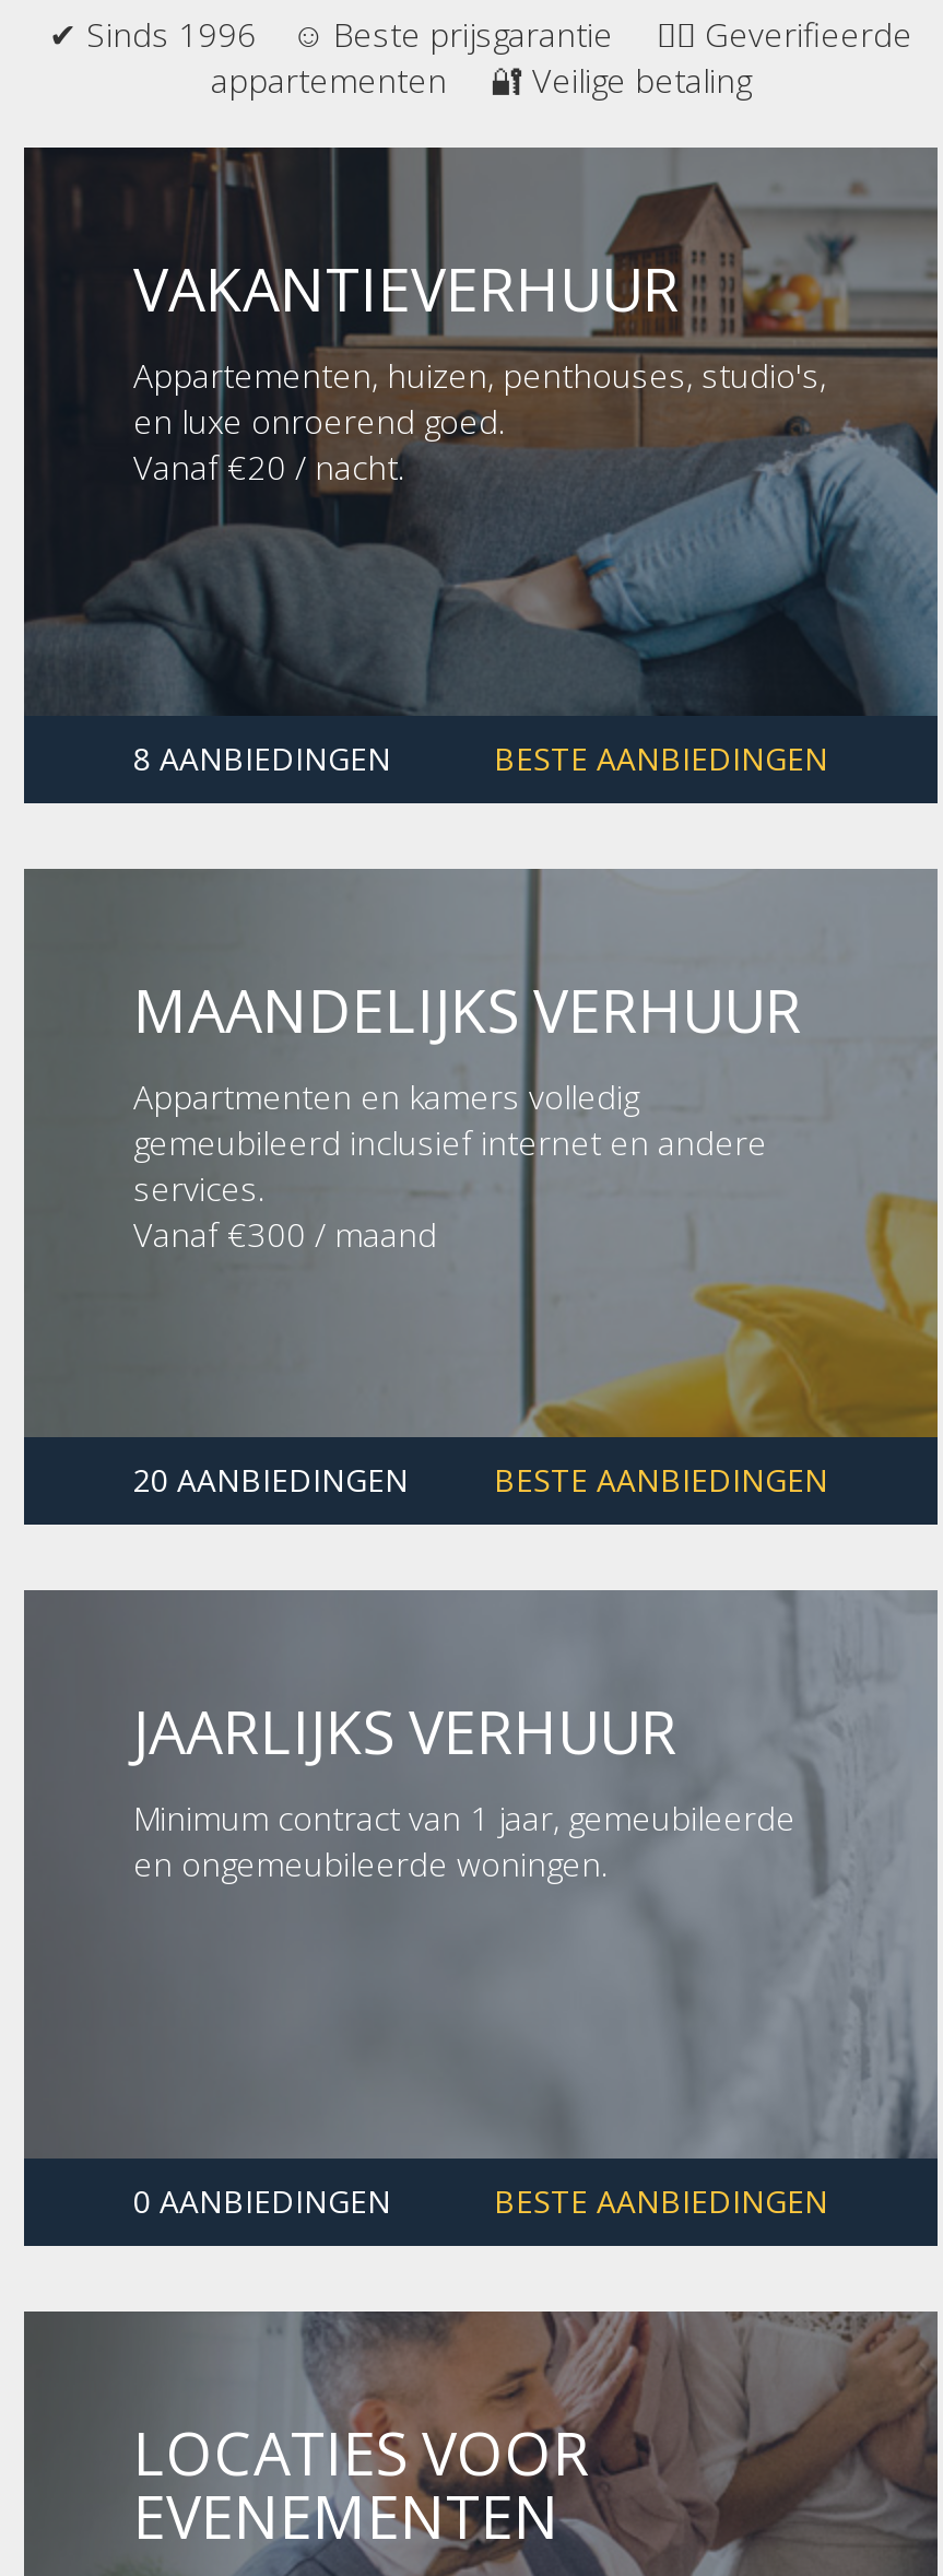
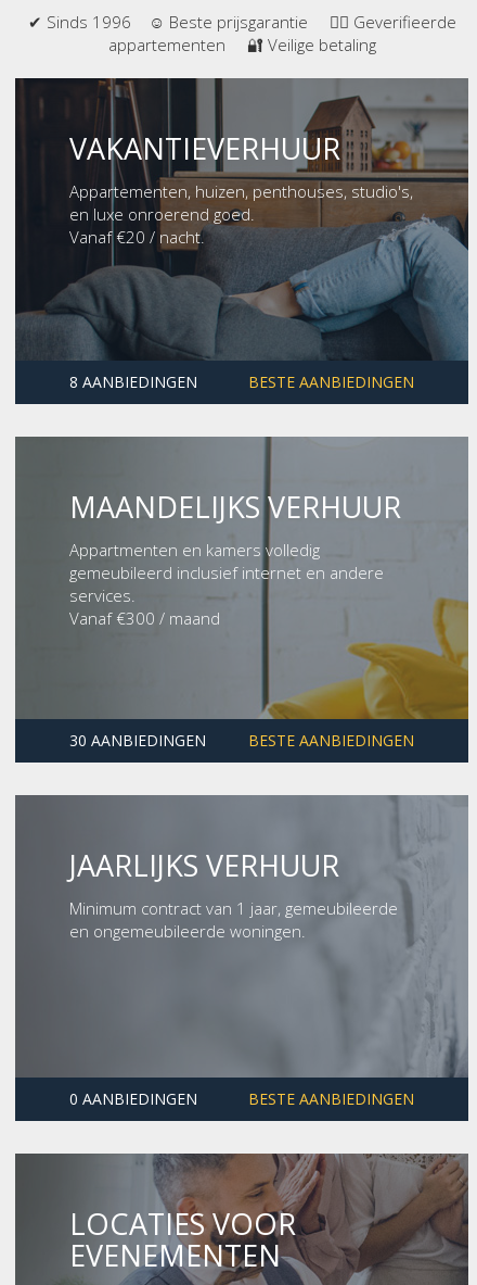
[133,1459,409,1501] 20 AANBIEDINGEN -> [69,730,206,751] 30 AANBIEDINGEN

